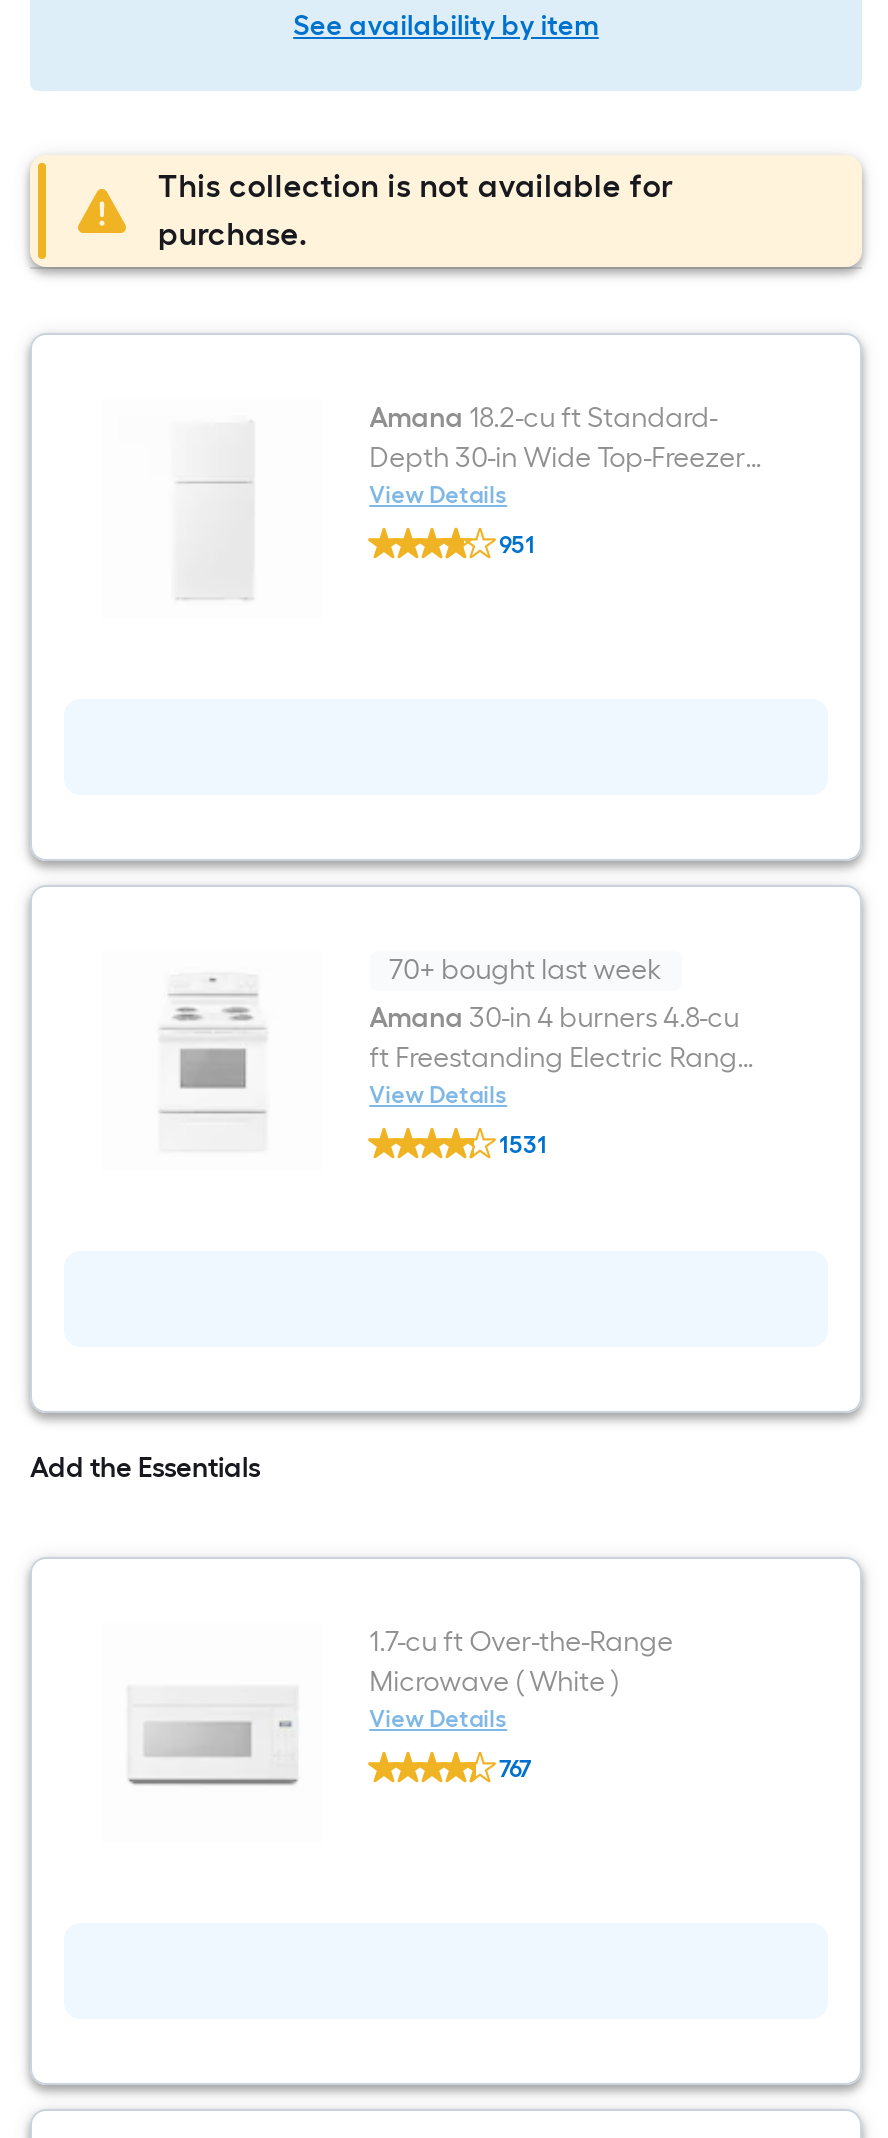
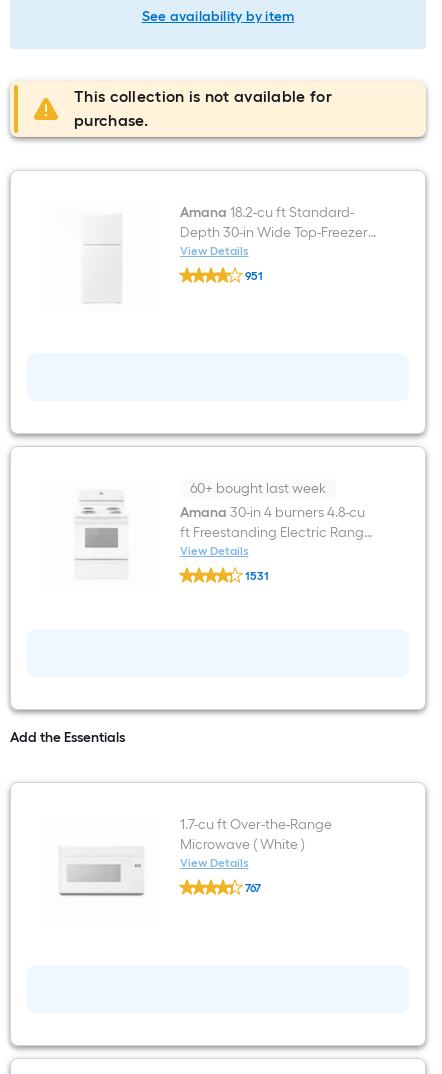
[389,953,661,987] 70+ bought last week -> [190,480,326,497] 60+ bought last week

